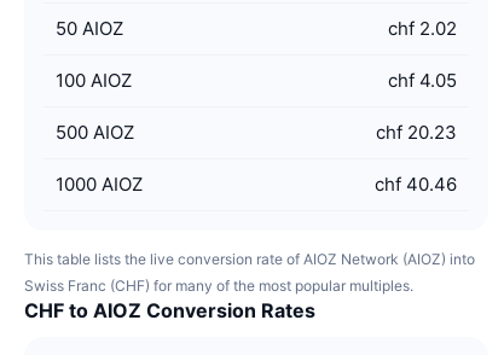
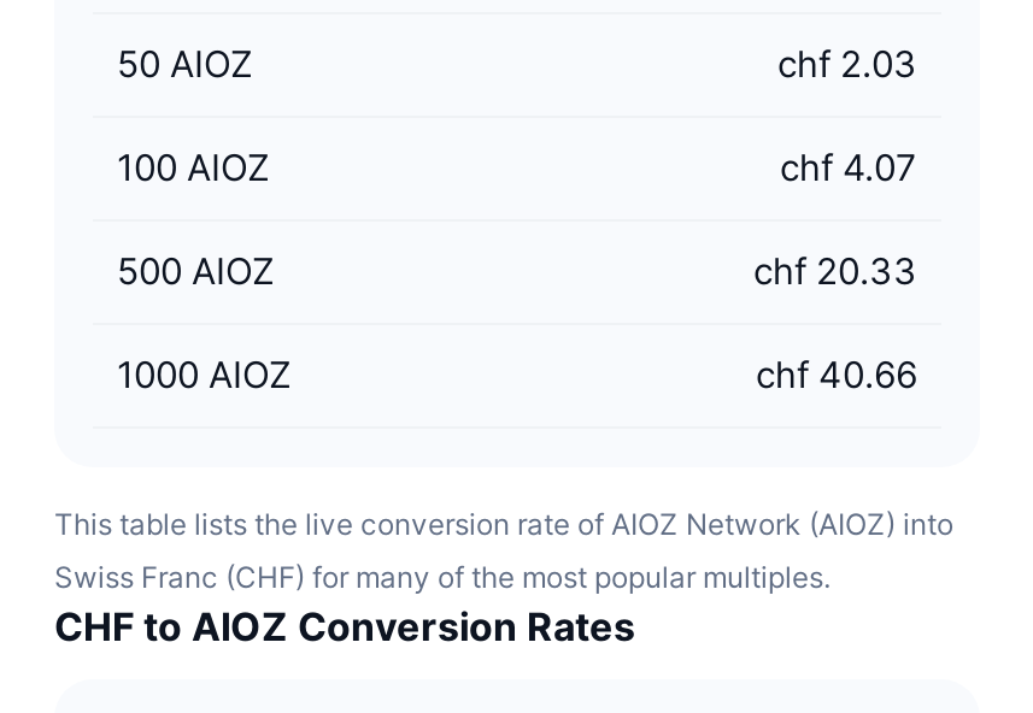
[388,17,457,40] chf 2.02 -> [777,41,917,87] chf 2.03
[388,69,457,92] chf 4.05 -> [780,145,917,190] chf 4.07
[376,121,457,144] chf 20.23 -> [753,248,917,294] chf 20.33
[375,173,457,196] chf 40.46 -> [756,352,917,397] chf 40.66

